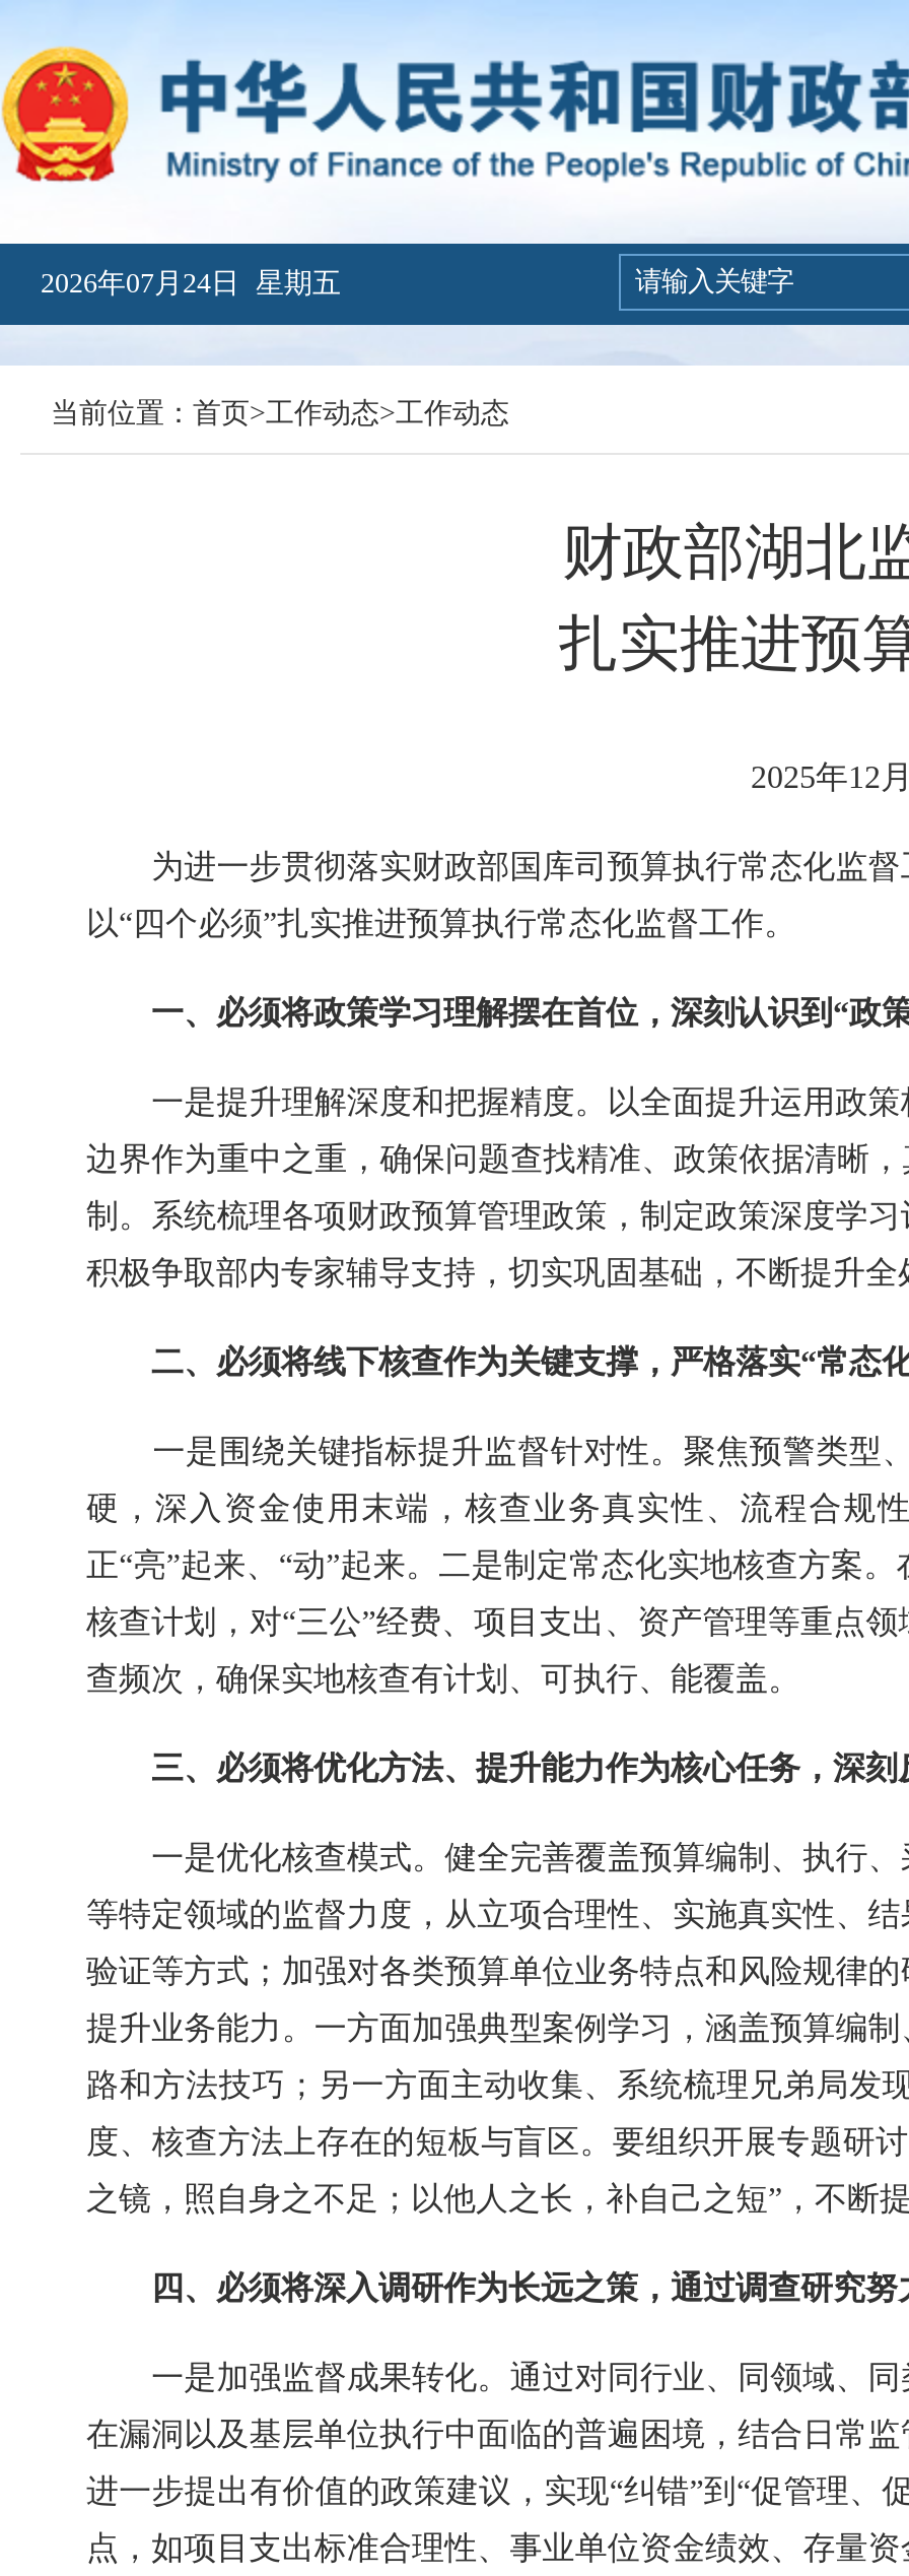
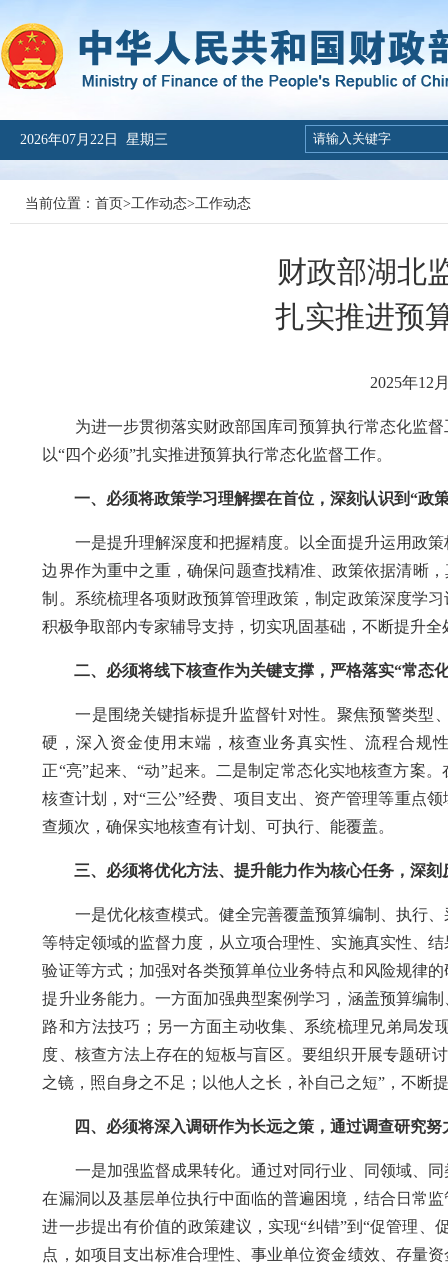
[41,268,341,299] 2026年07月24日 星期五 -> [20,132,168,147] 2026年07月22日 星期三

